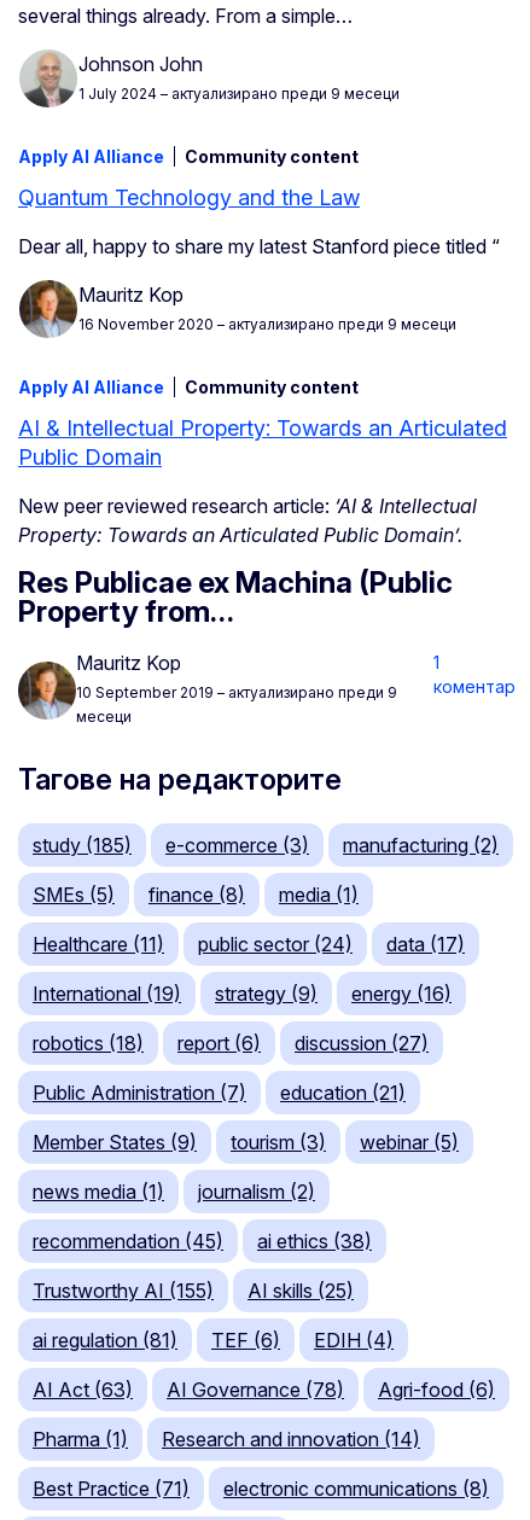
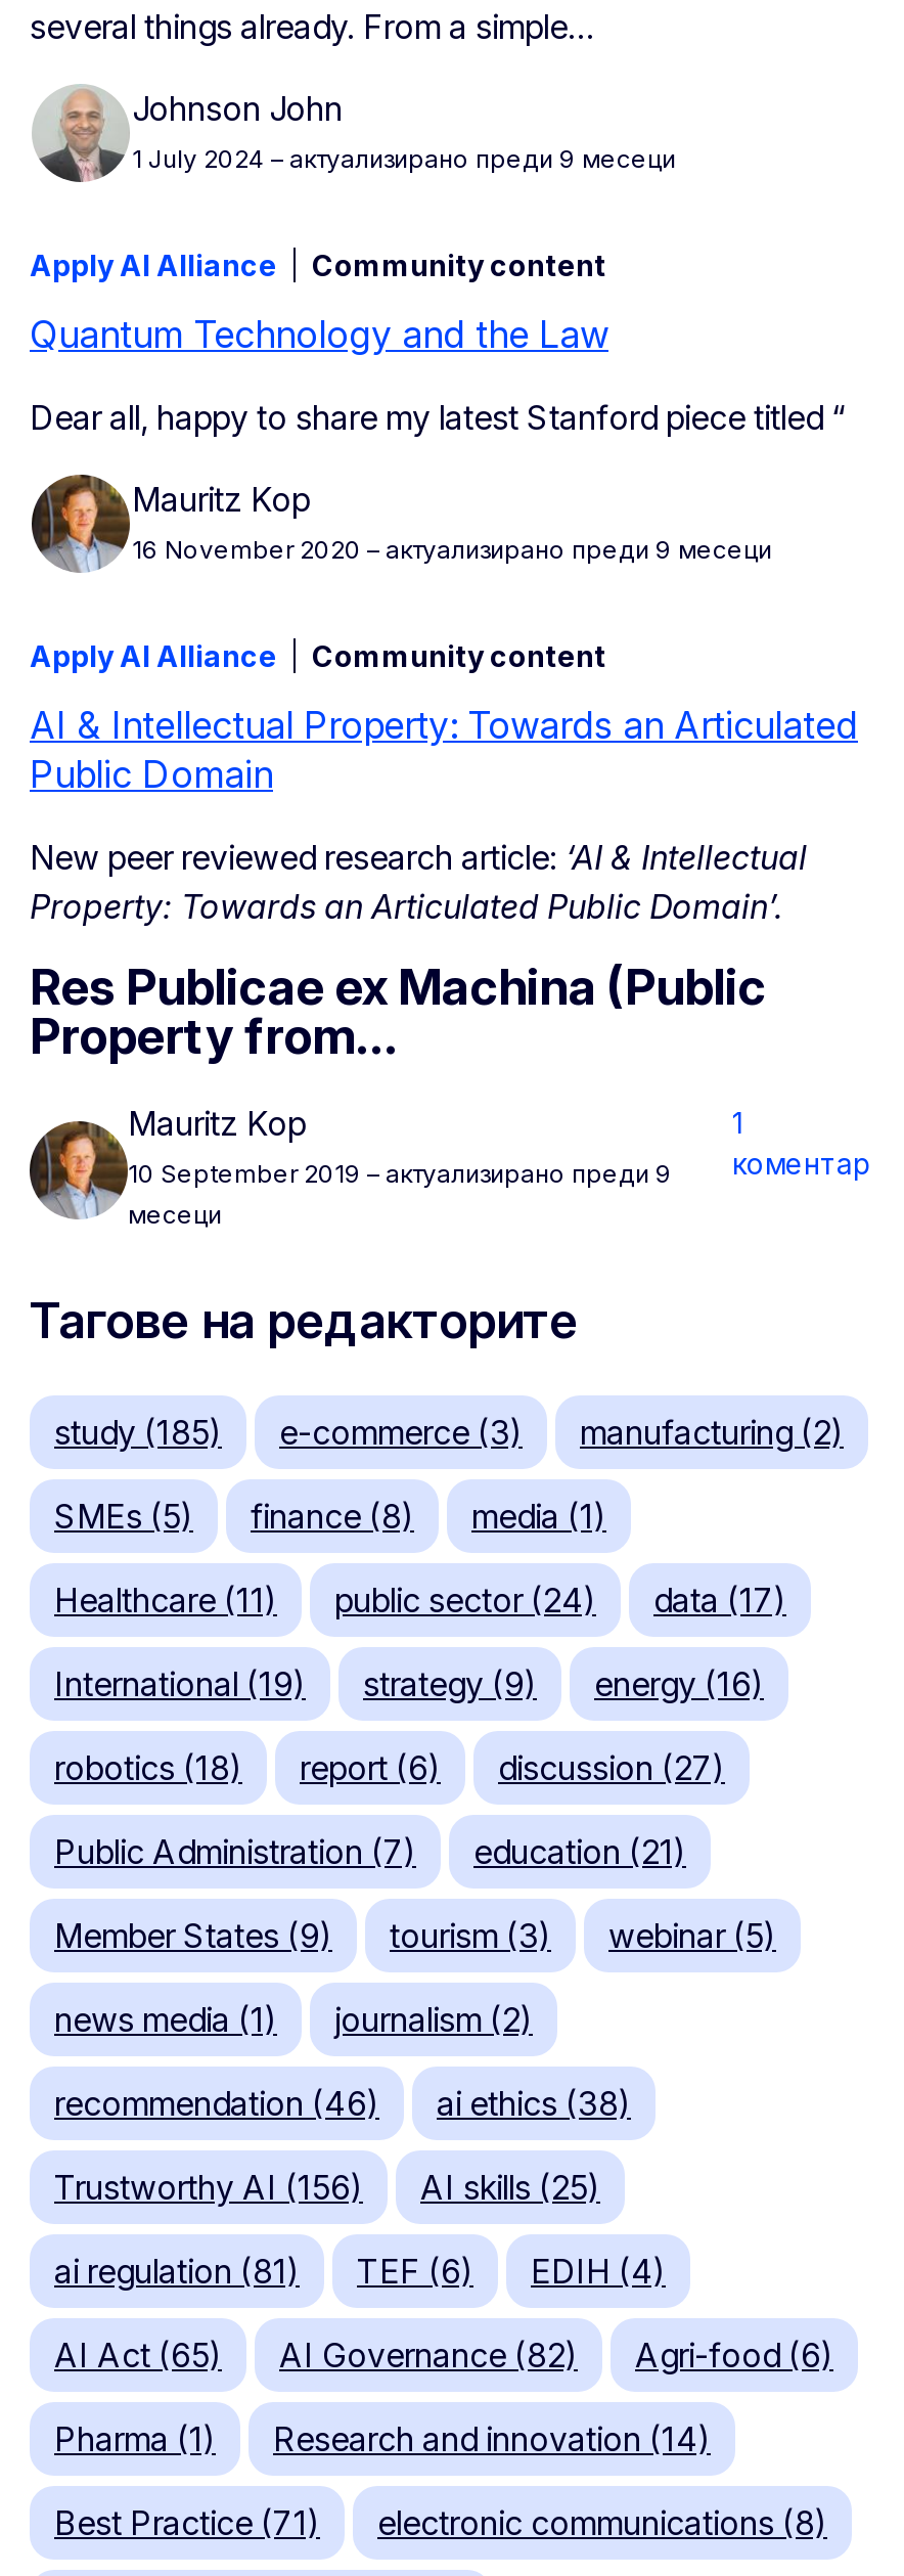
[33,1229,223,1253] recommendation (45) -> [54,2083,379,2124] recommendation (46)
[33,1279,214,1303] Trustworthy AI (155) -> [54,2167,363,2208] Trustworthy AI (156)
[33,1378,133,1402] AI Act (63) -> [54,2335,222,2376] AI Act (65)
[167,1378,344,1402] AI Governance (78) -> [279,2335,578,2376] AI Governance (82)

